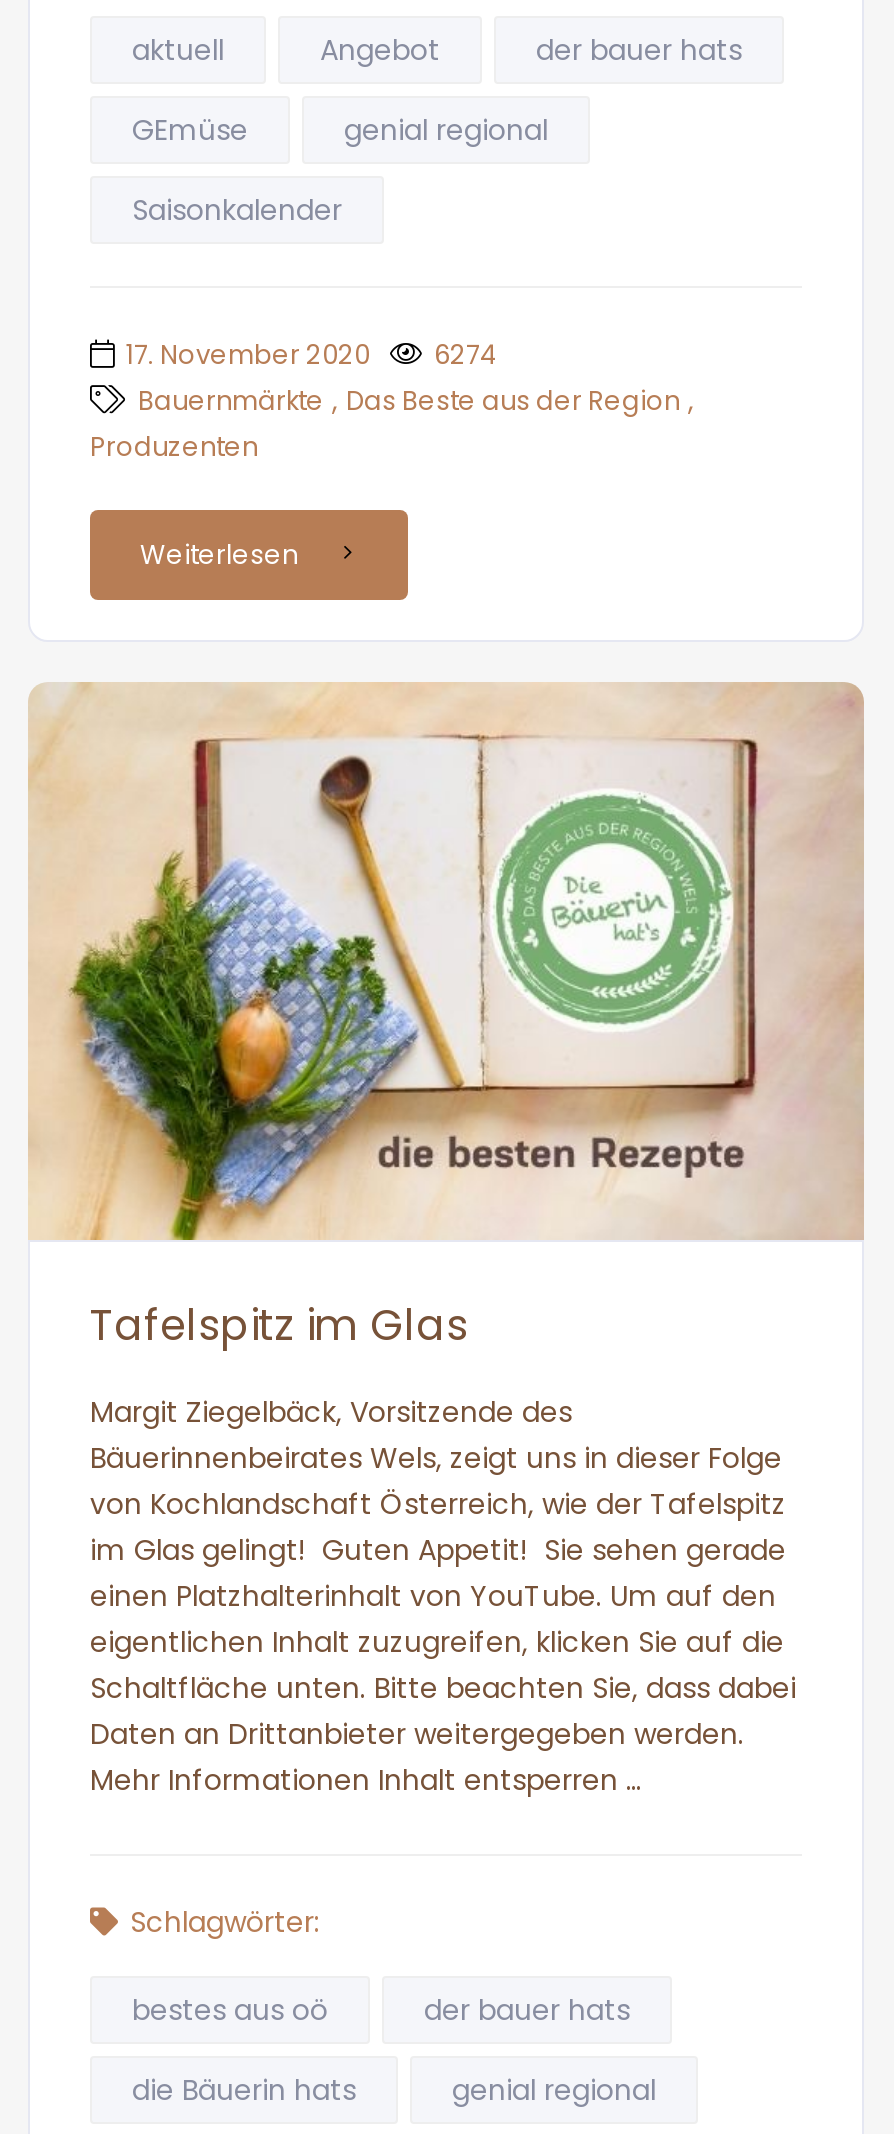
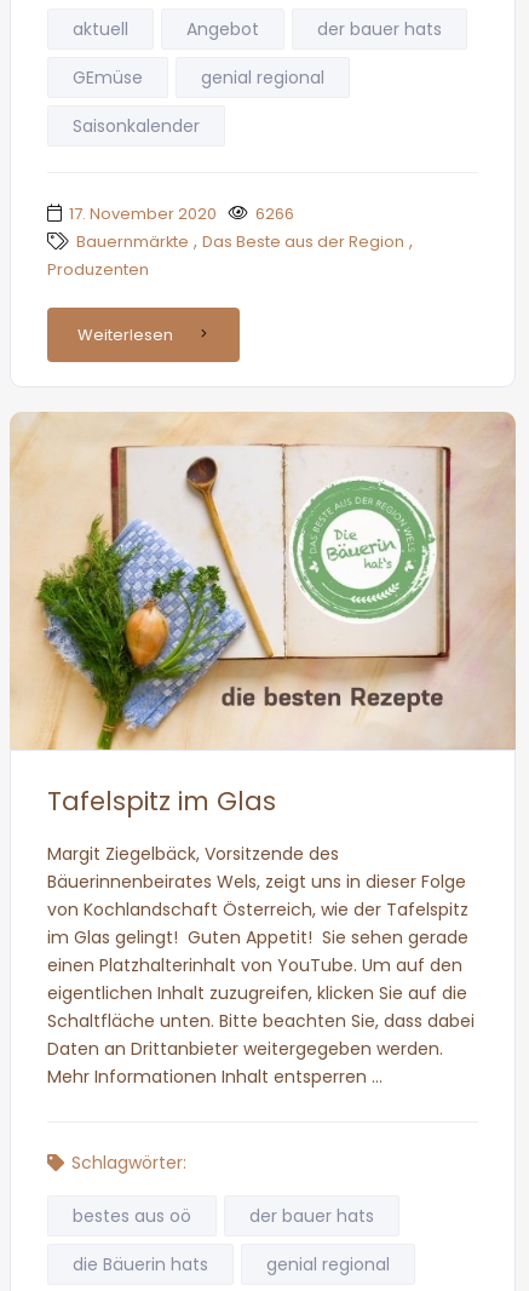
[126,336,498,374] 17. November 2020 6274 -> [69,202,294,225] 17. November 2020 6266

